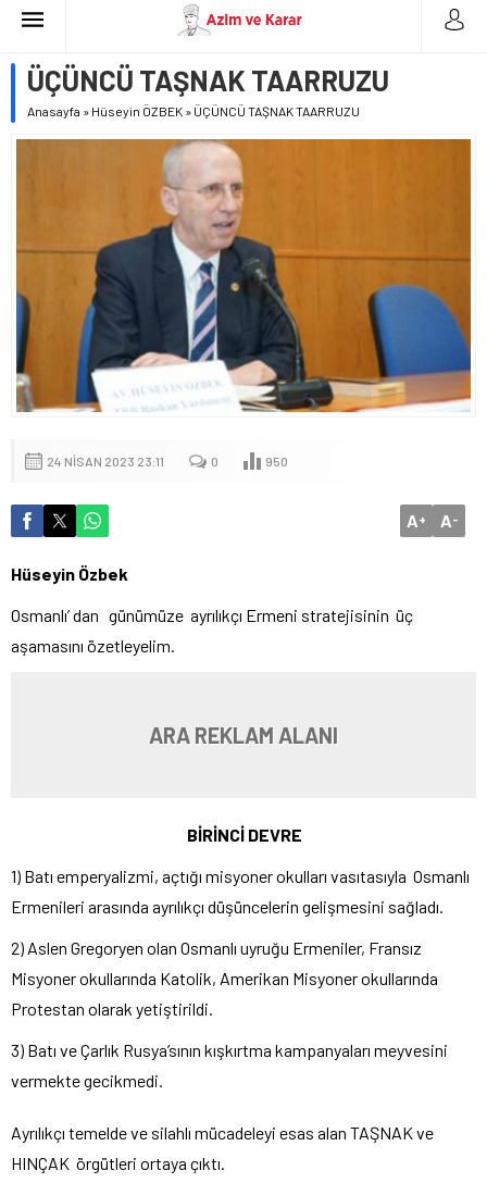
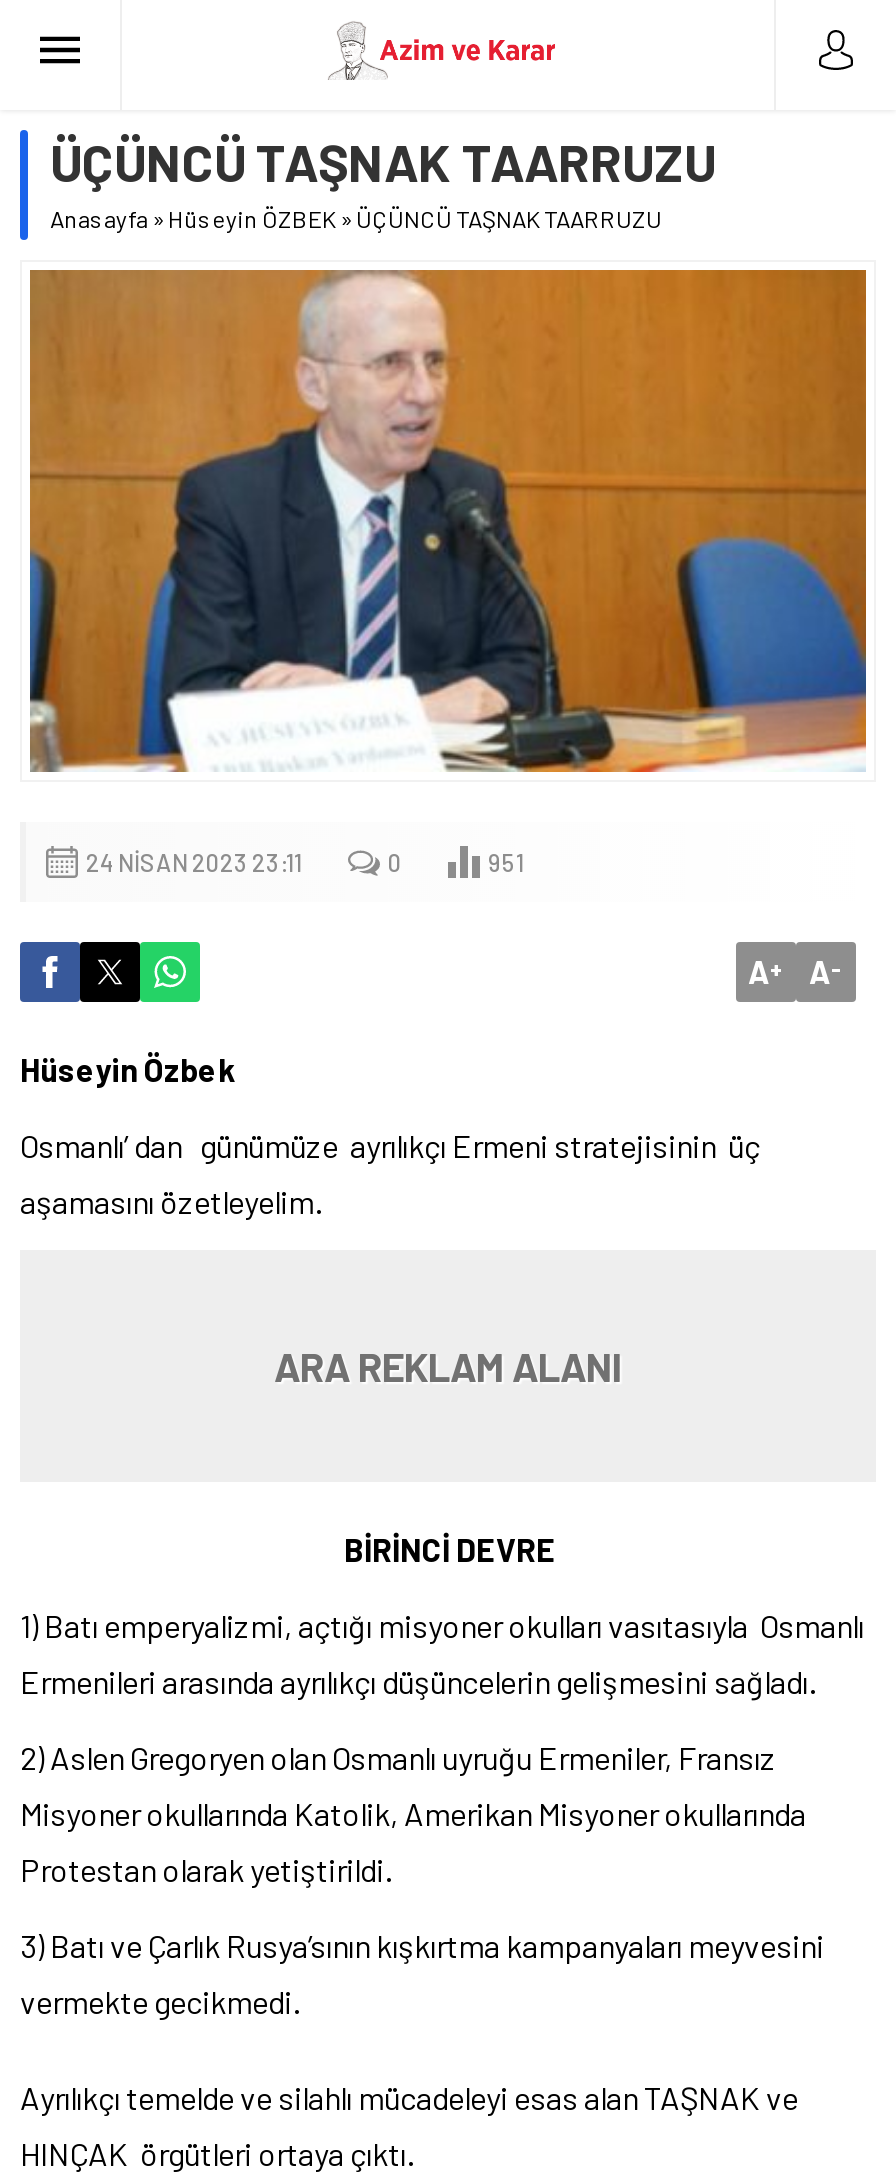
[265,453,288,468] 950 -> [488,848,524,876] 951

